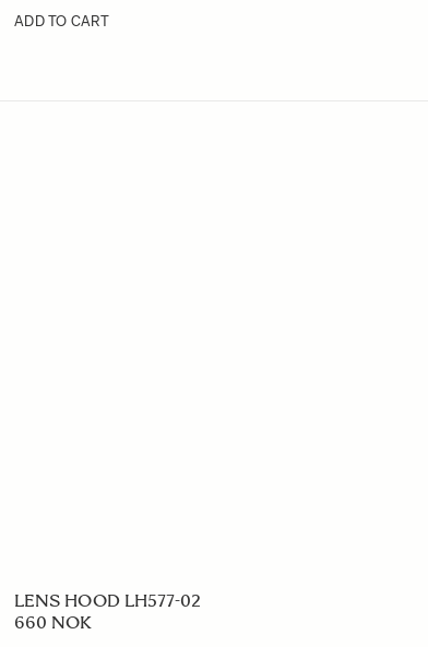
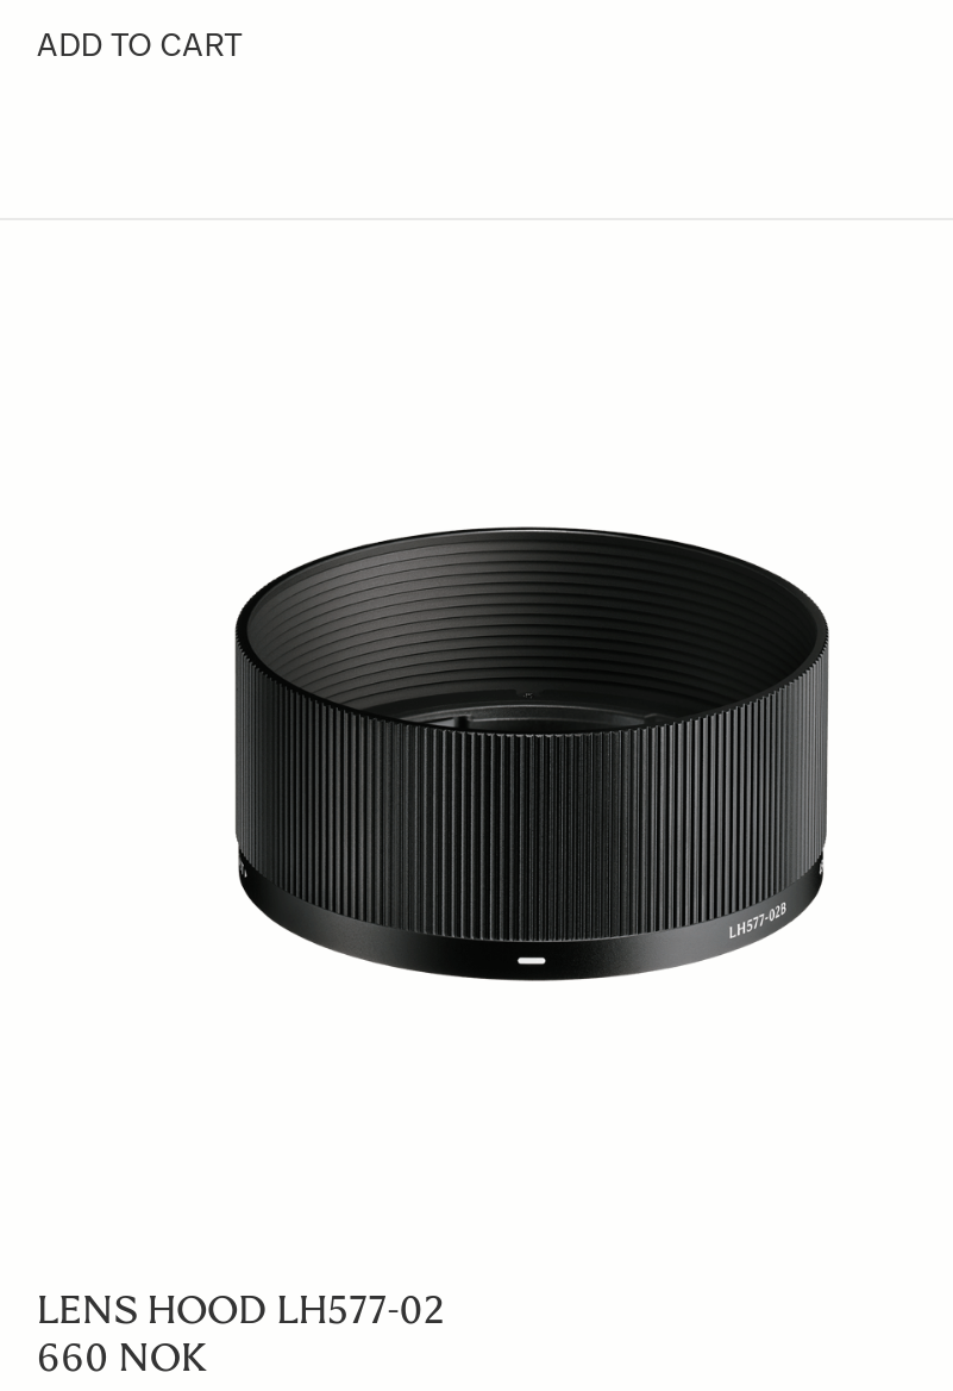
none -> [232,525,832,983] [image]

